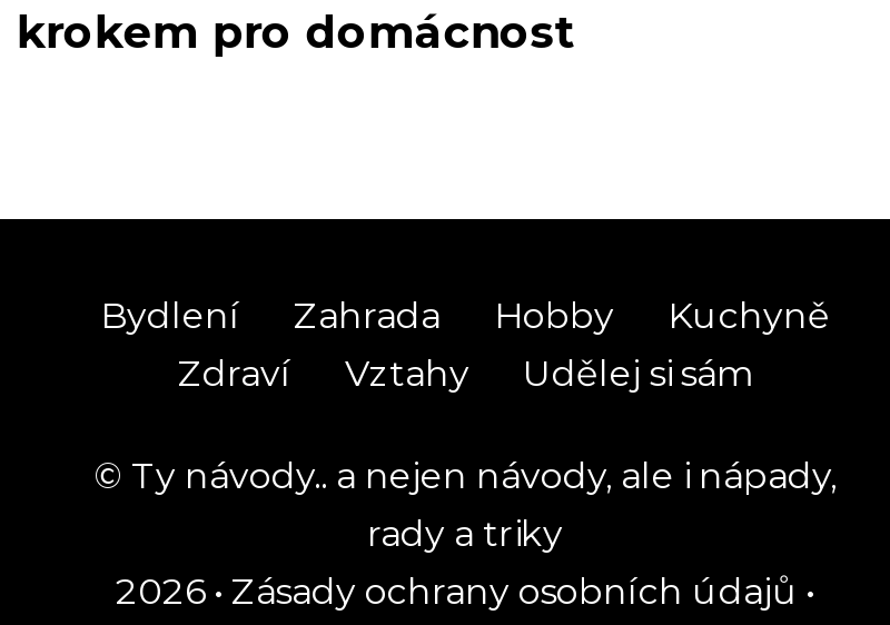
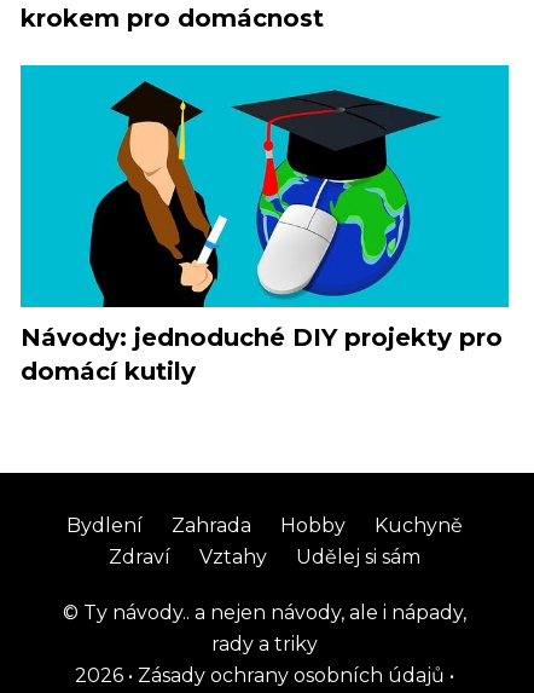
none -> [19,64,510,385] [image] | Návody: jednoduché DIY projekty pro | domácí kutily

